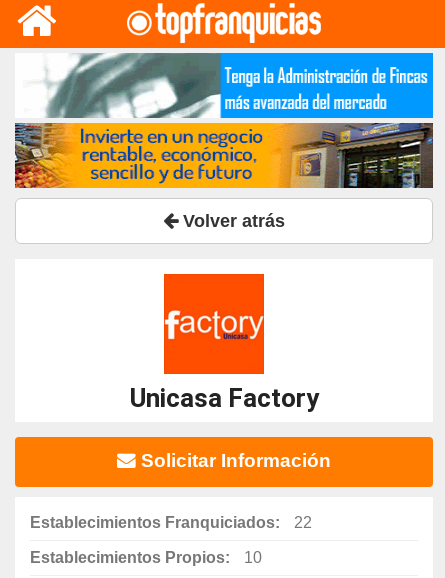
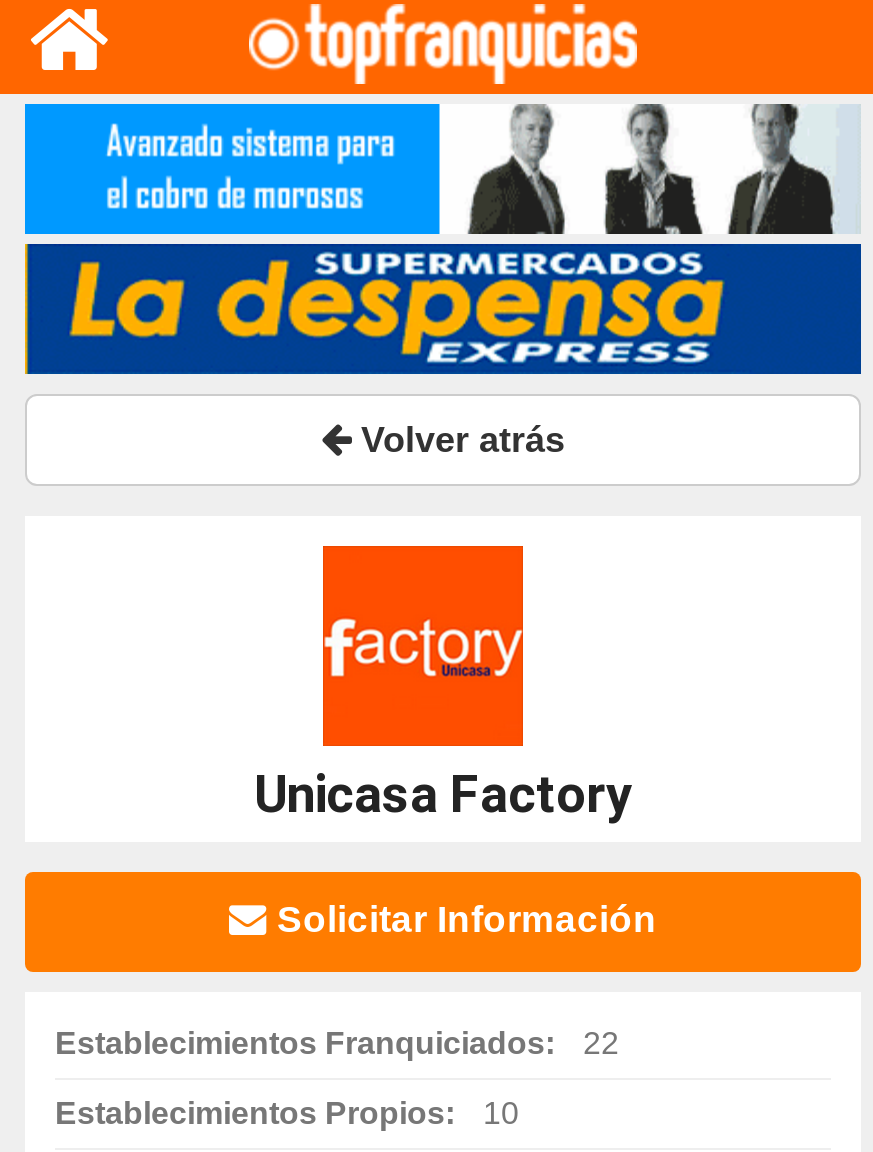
[14,52,434,189] [image] -> [23,102,863,376] [image]

